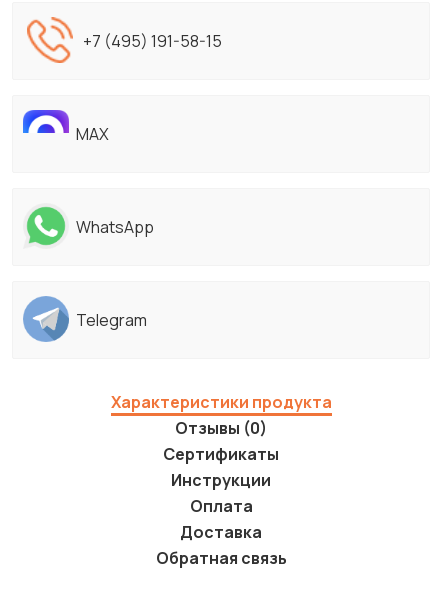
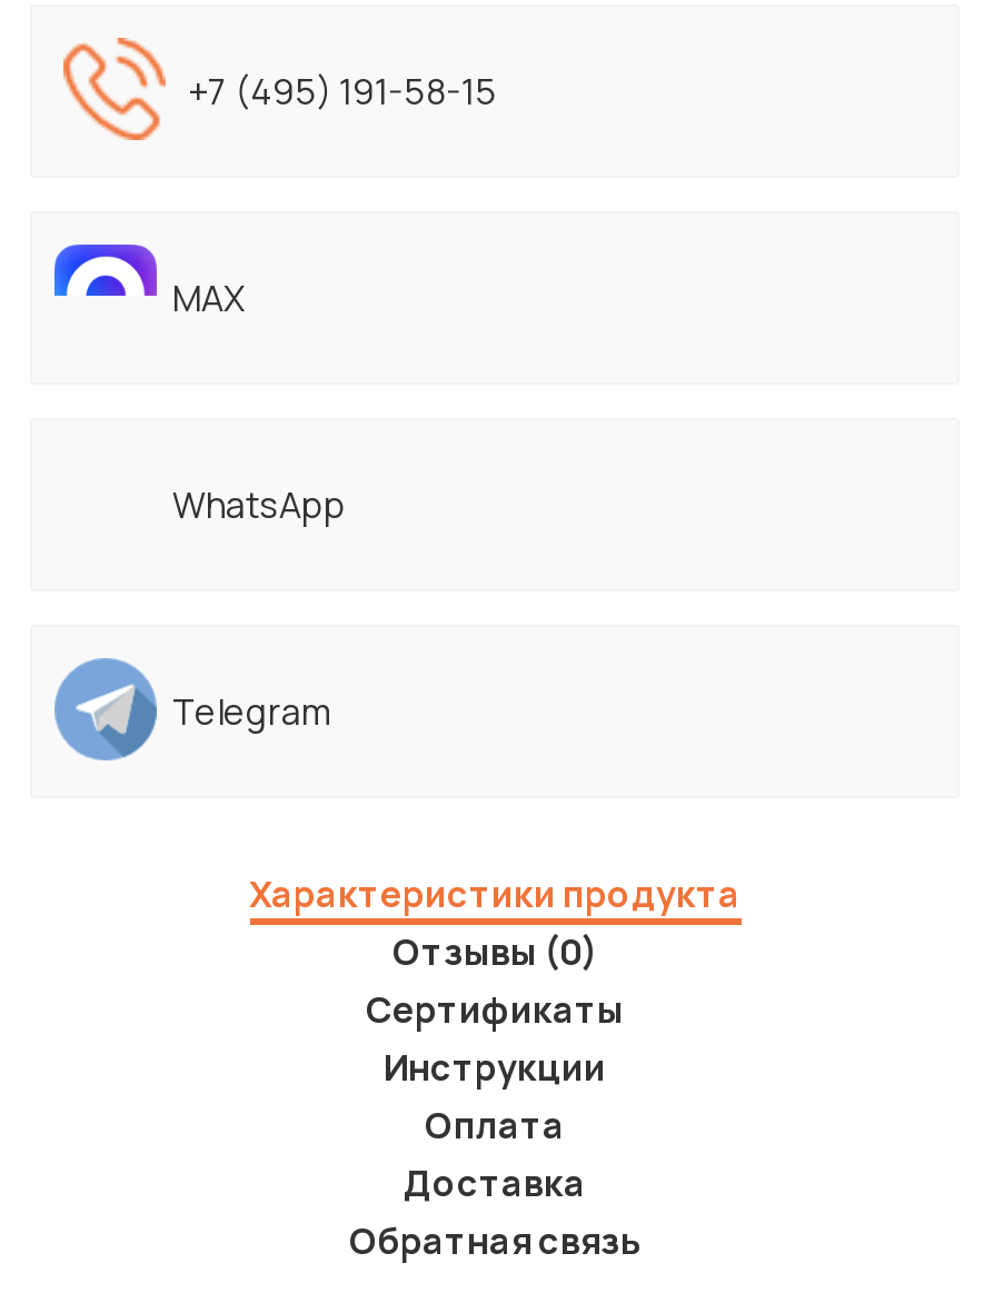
[25,205,67,247] [image] -> none

